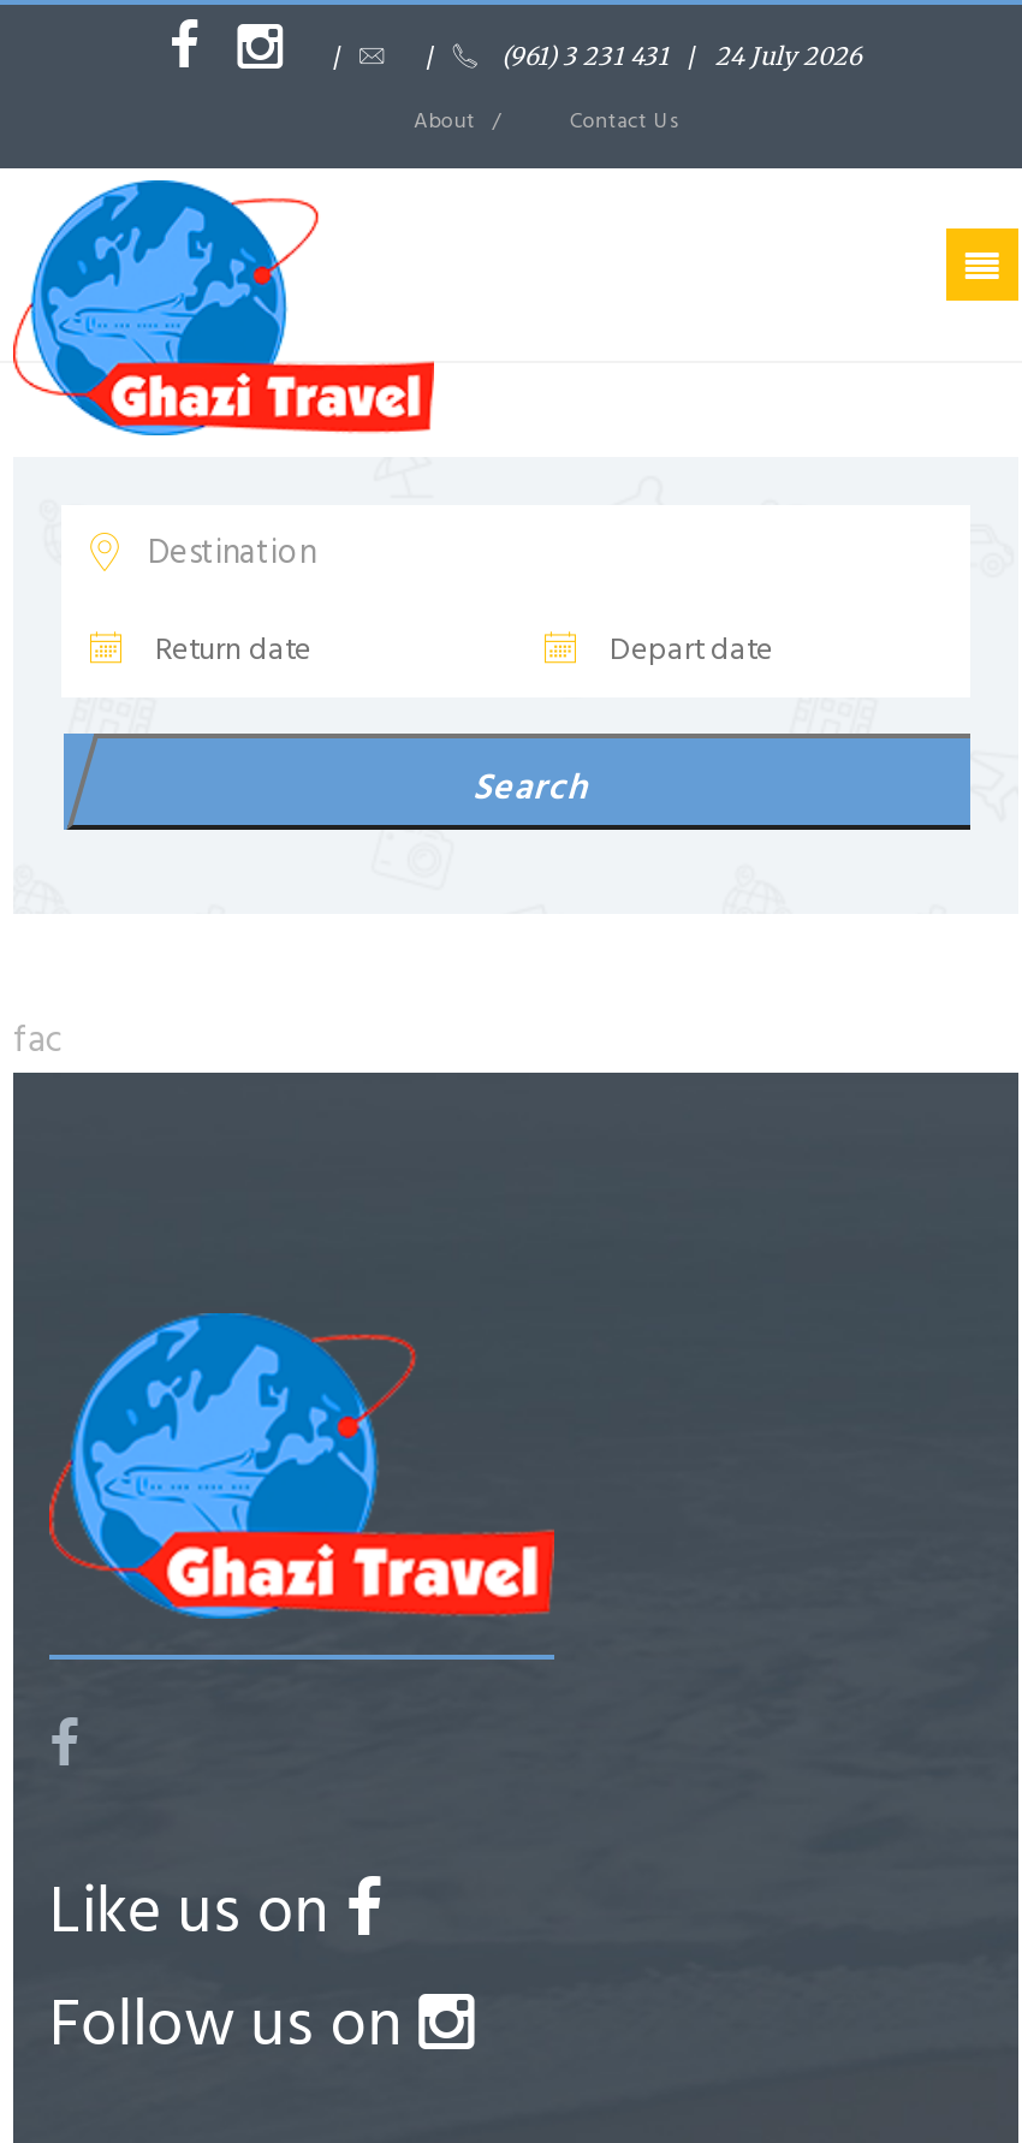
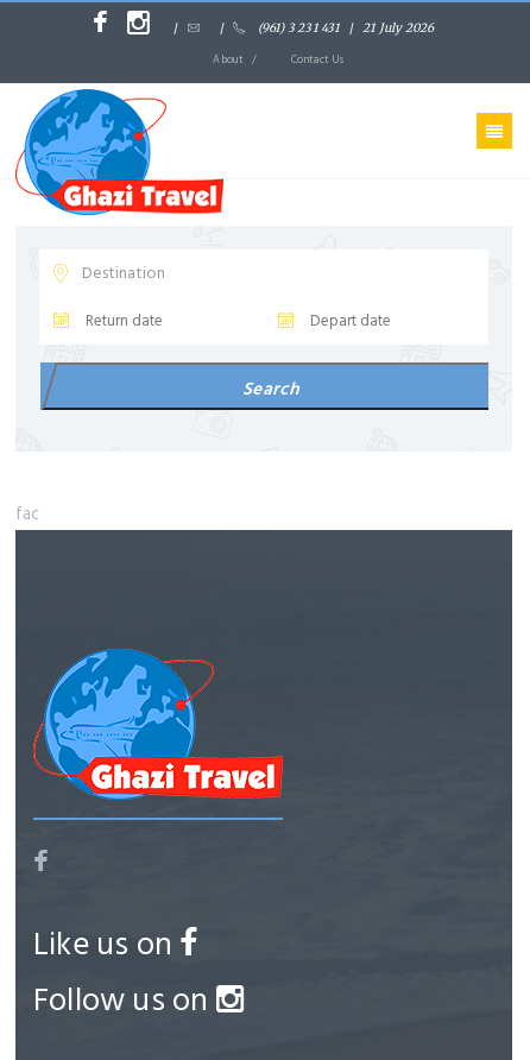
[502,41,862,72] (961) 3 231 431 / 24 July 2026 -> [257,20,434,36] (961) 3 231 431 / 21 July 2026

